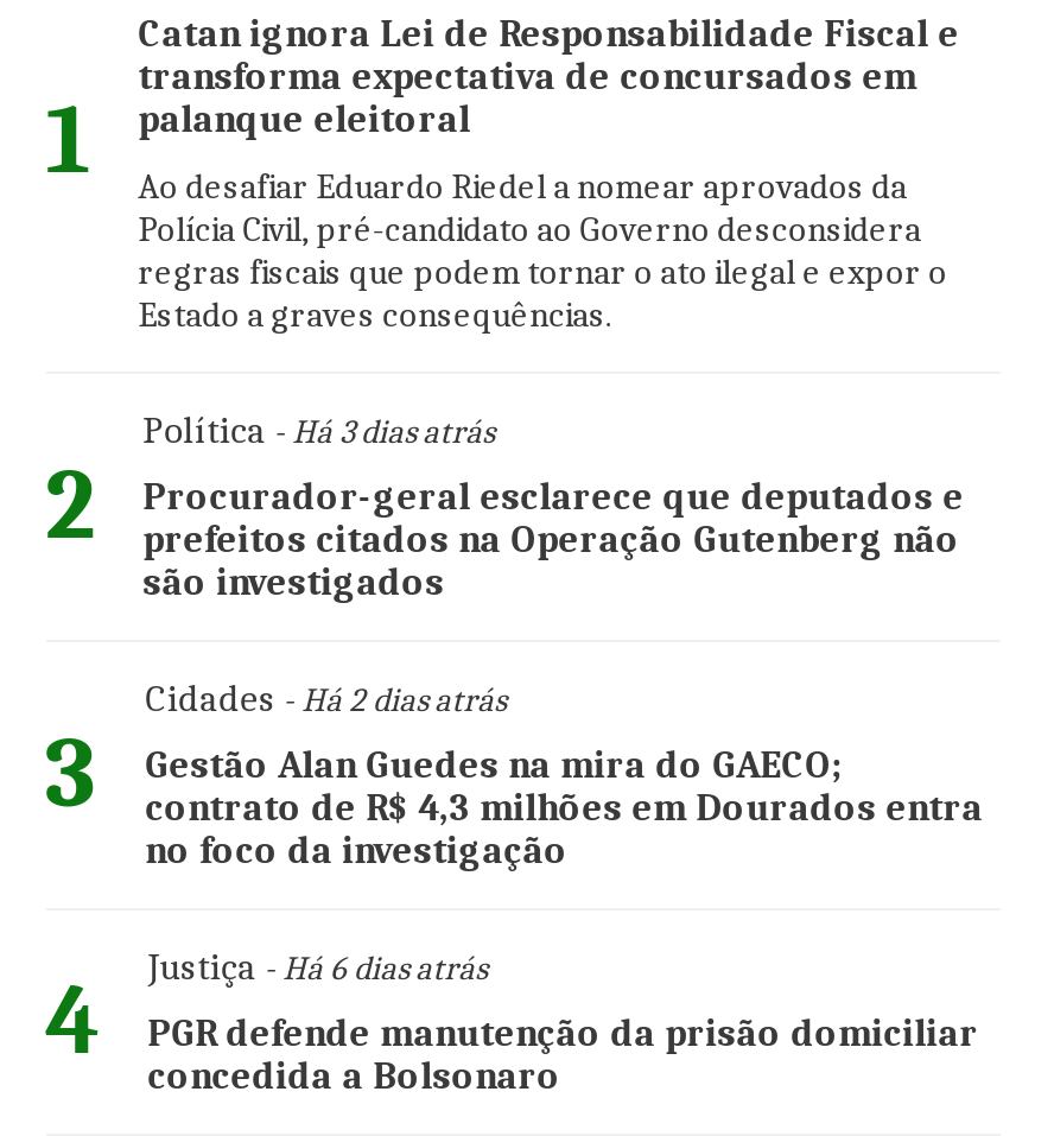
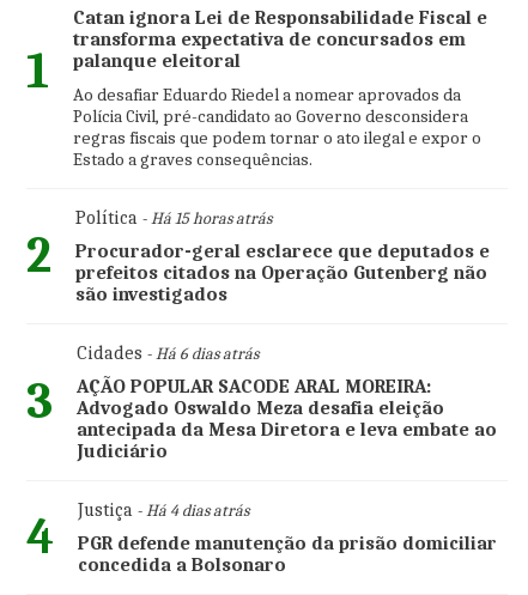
[143,409,494,452] Política - Há 3 dias atrás -> [75,207,271,228] Política - Há 15 horas atrás
[145,677,506,720] Cidades - Há 2 dias atrás -> [76,342,258,364] Cidades - Há 6 dias atrás
[145,744,983,872] Gestão Alan Guedes na mira do GAECO; | contrato de R$ 4,3 milhões em Dourados entra | no foco da investigação -> [76,376,496,462] AÇÃO POPULAR SACODE ARAL MOREIRA: | Advogado Oswaldo Meza desafia eleição | antecipada da Mesa Diretora e leva embate ao | Judiciário
[147,945,487,988] Justiça - Há 6 dias atrás -> [77,499,249,520] Justiça - Há 4 dias atrás

